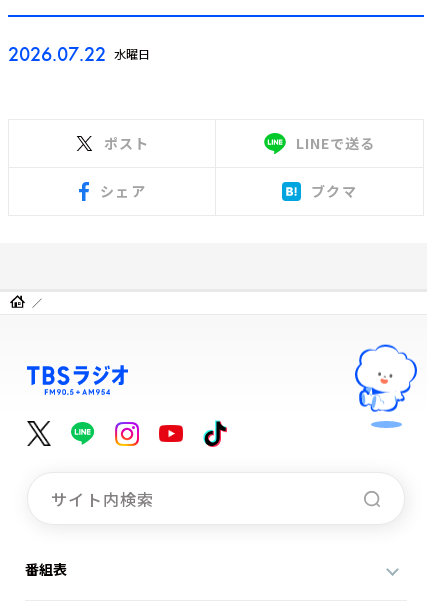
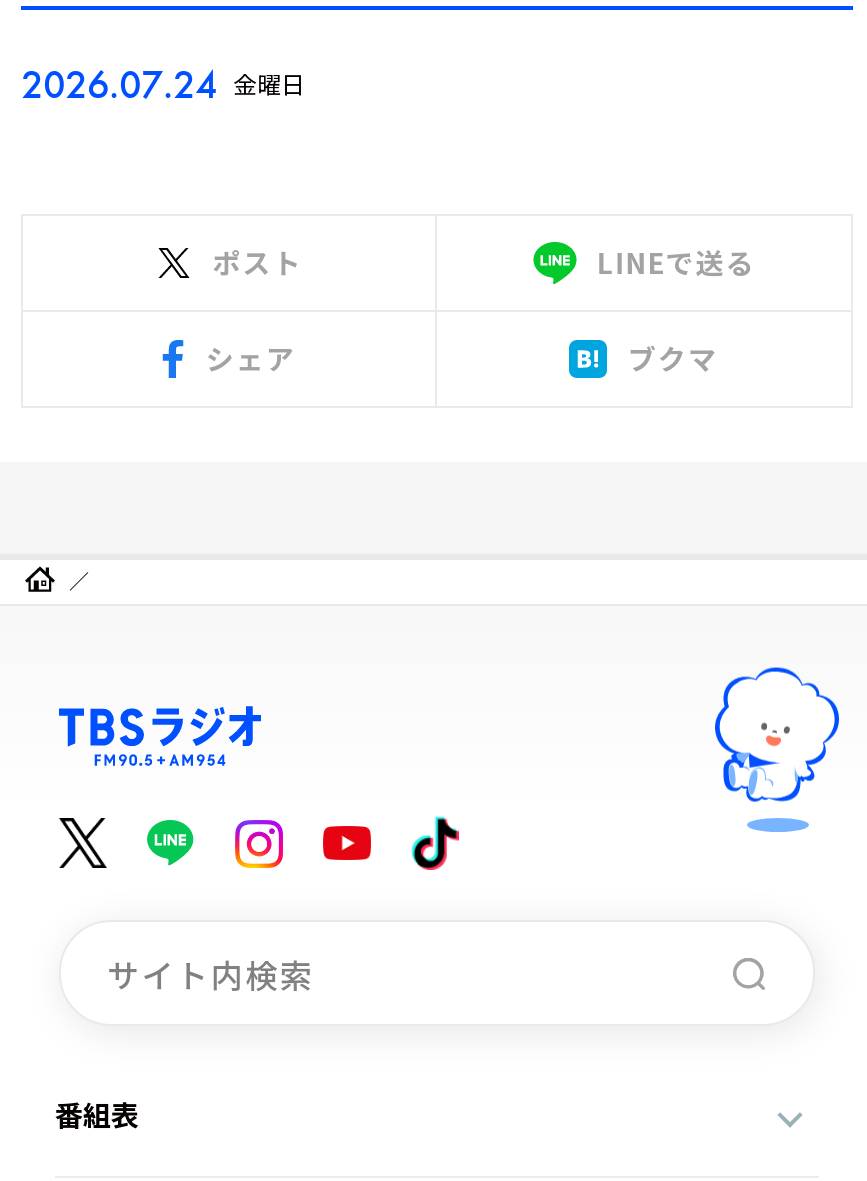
[8,42,150,66] 2026.07.22 水曜日 -> [21,60,305,108] 2026.07.24 金曜日

